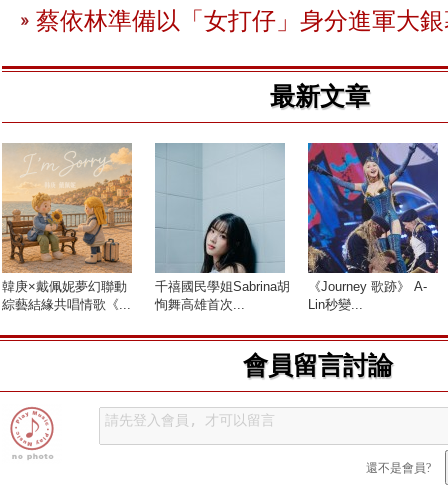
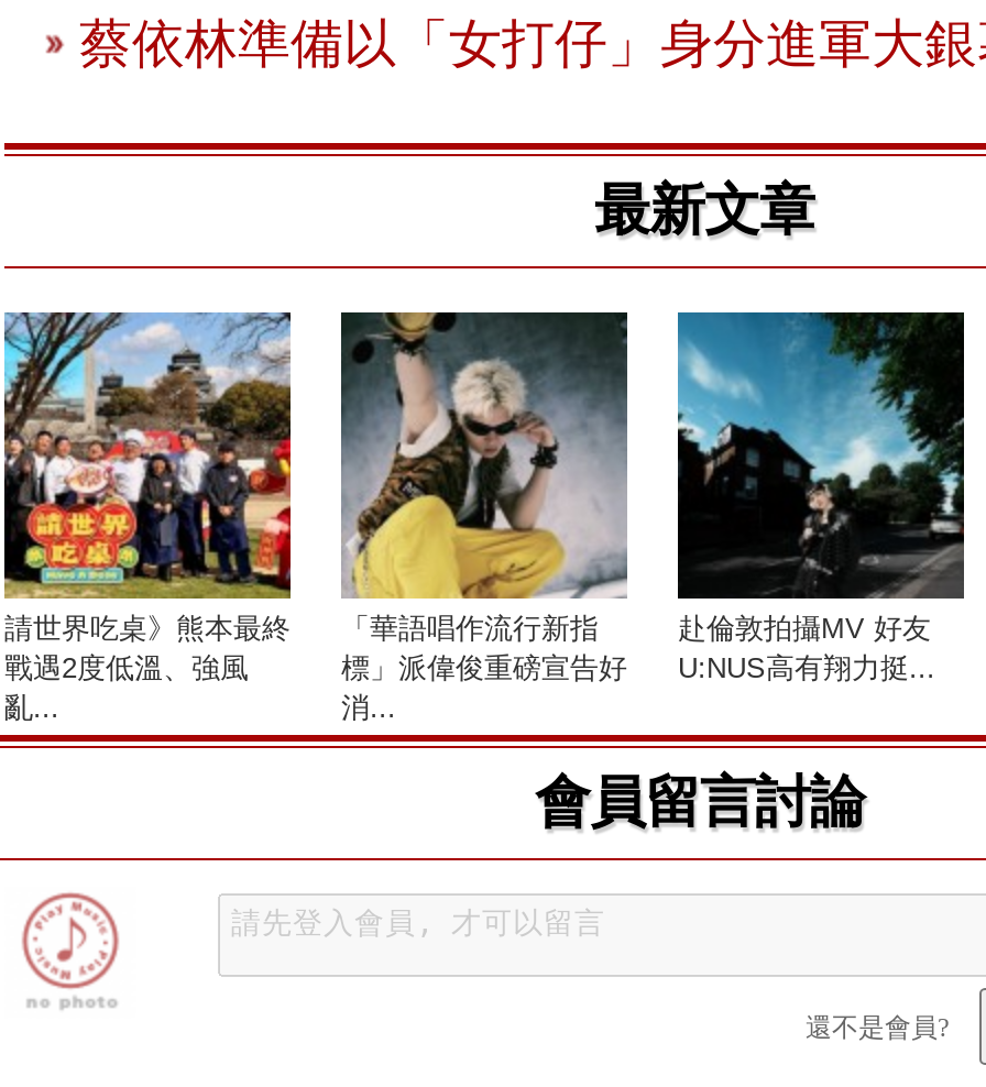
[2,143,133,312] [image] | 韓庚×戴佩妮夢幻聯動 | 綜藝結緣共唱情歌《... -> [4,312,293,724] [image] | 請世界吃桌》熊本最終 | 戰遇2度低溫、強風 | 亂...
[155,143,290,312] [image] | 千禧國民學姐Sabrina胡 | 恂舞高雄首次... -> [341,310,627,724] [image] | 「華語唱作流行新指 | 標」派偉俊重磅宣告好 | 消...
[307,142,439,312] [image] | 《Journey 歌跡》 A- | Lin秒變... -> [676,310,966,684] [image] | 赴倫敦拍攝MV 好友 | U:NUS高有翔力挺...

